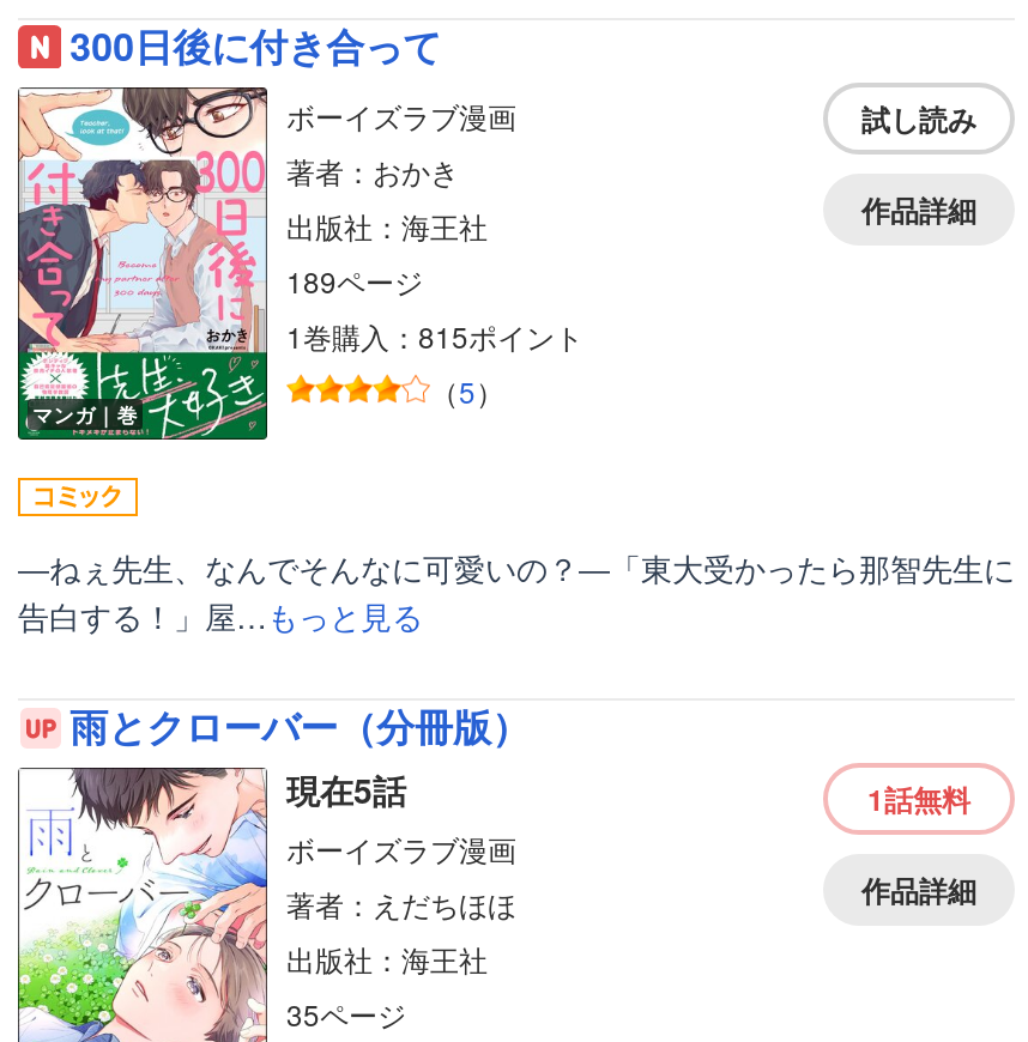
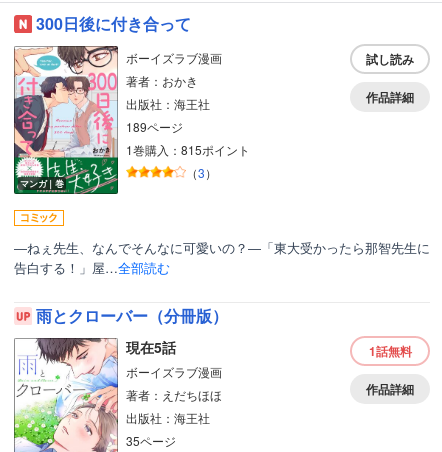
[430,369,504,410] （5） -> [186,164,217,181] （3）
[18,593,423,639] 告白する！」屋…もっと見る -> [14,258,170,277] 告白する！」屋…全部読む

